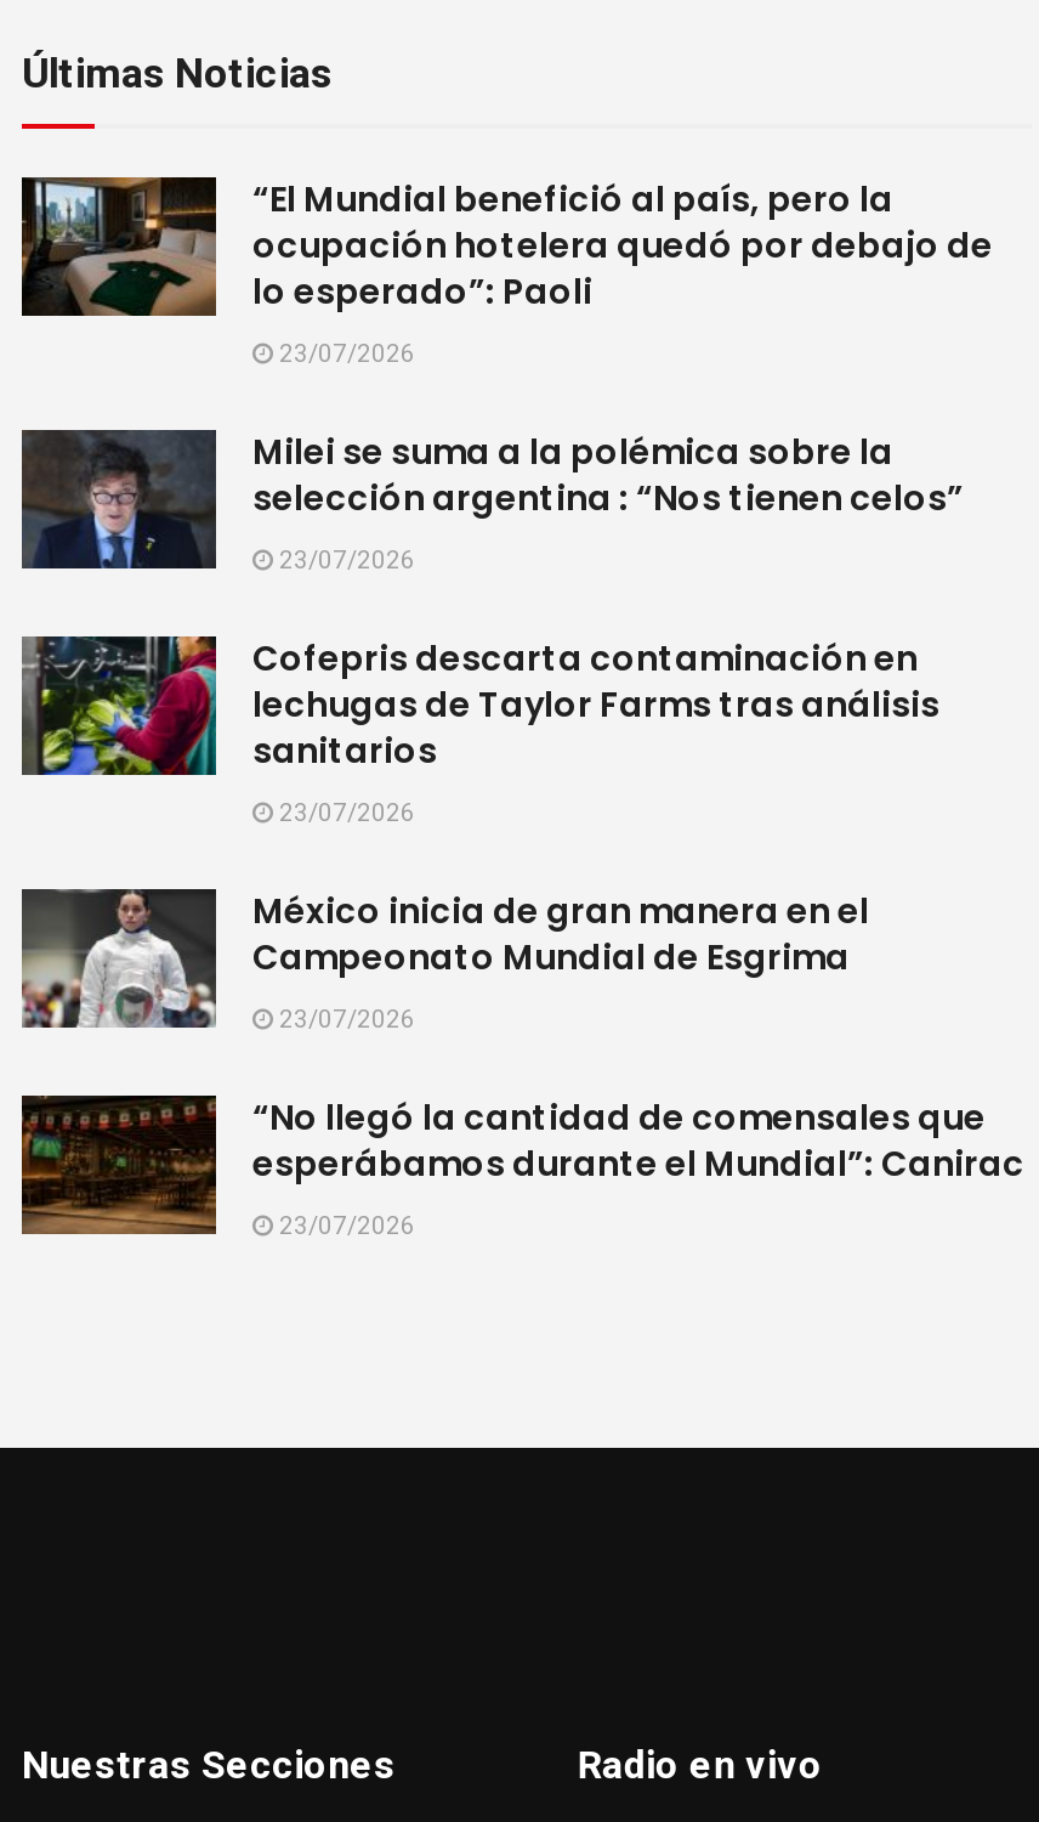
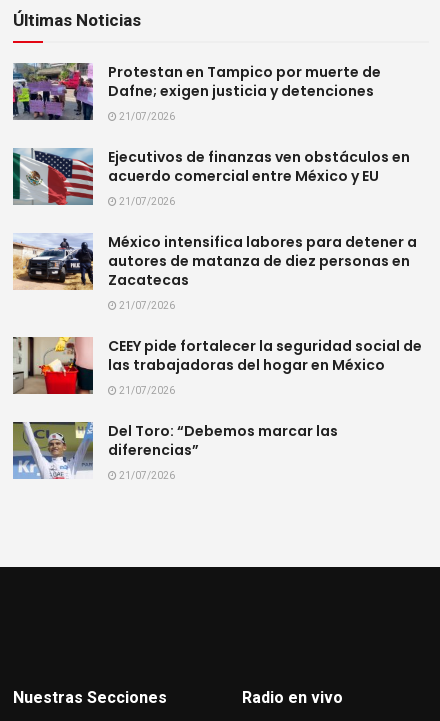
[19,175,993,372] [image] | “El Mundial benefició al país, pero la | ocupación hotelera quedó por debajo de | lo esperado”: Paoli | 23/07/2026 -> [12,62,381,124] [image] | Protestan en Tampico por muerte de | Dafne; exigen justicia y detenciones | 21/07/2026
[22,428,964,578] [image] | Milei se suma a la polémica sobre la | selección argentina : “Nos tienen celos” | 23/07/2026 -> [13,147,410,209] [image] | Ejecutivos de finanzas ven obstáculos en | acuerdo comercial entre México y EU | 21/07/2026
[19,634,939,831] [image] | Cofepris descarta contaminación en | lechugas de Taylor Farms tras análisis | sanitarios | 23/07/2026 -> [12,232,417,313] [image] | México intensifica labores para detener a | autores de matanza de diez personas en | Zacatecas | 21/07/2026
[22,887,869,1037] [image] | México inicia de gran manera en el | Campeonato Mundial de Esgrima | 23/07/2026 -> [14,336,422,398] [image] | CEEY pide fortalecer la seguridad social de | las trabajadoras del hogar en México | 21/07/2026
[19,1093,1024,1244] [image] | “No llegó la cantidad de comensales que | esperábamos durante el Mundial”: Canirac | 23/07/2026 -> [12,421,338,483] [image] | Del Toro: “Debemos marcar las | diferencias” | 21/07/2026

